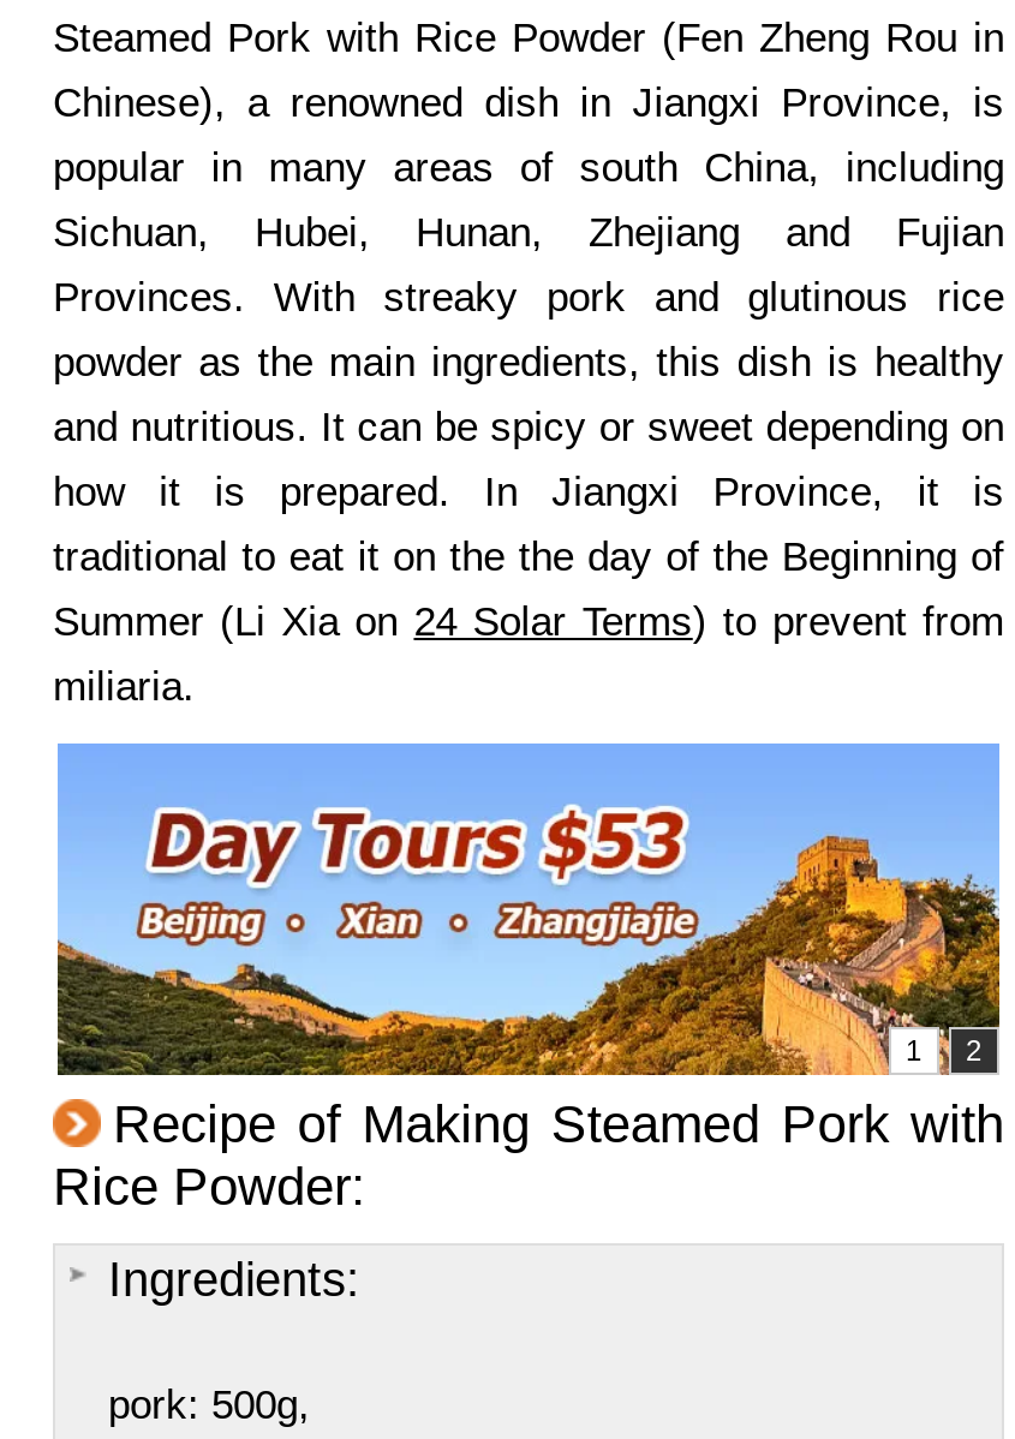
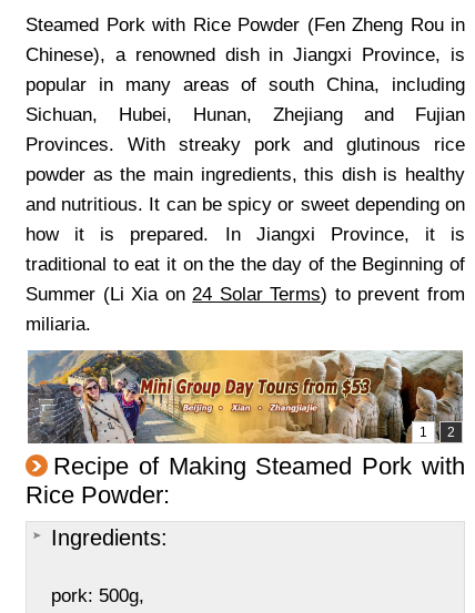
[55,744,1002,1077] [image] -> [27,349,464,445] [image]

